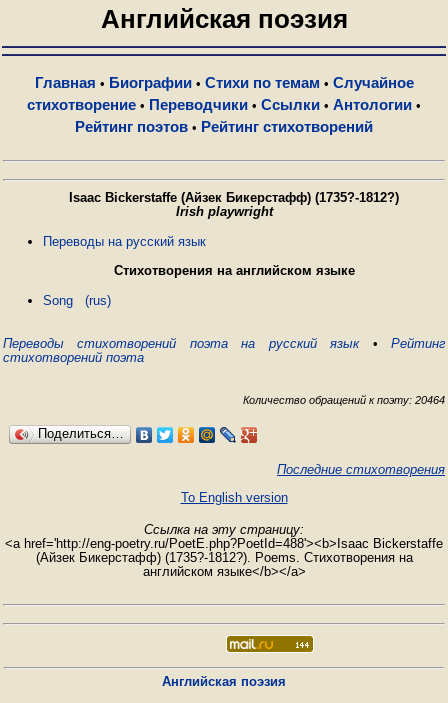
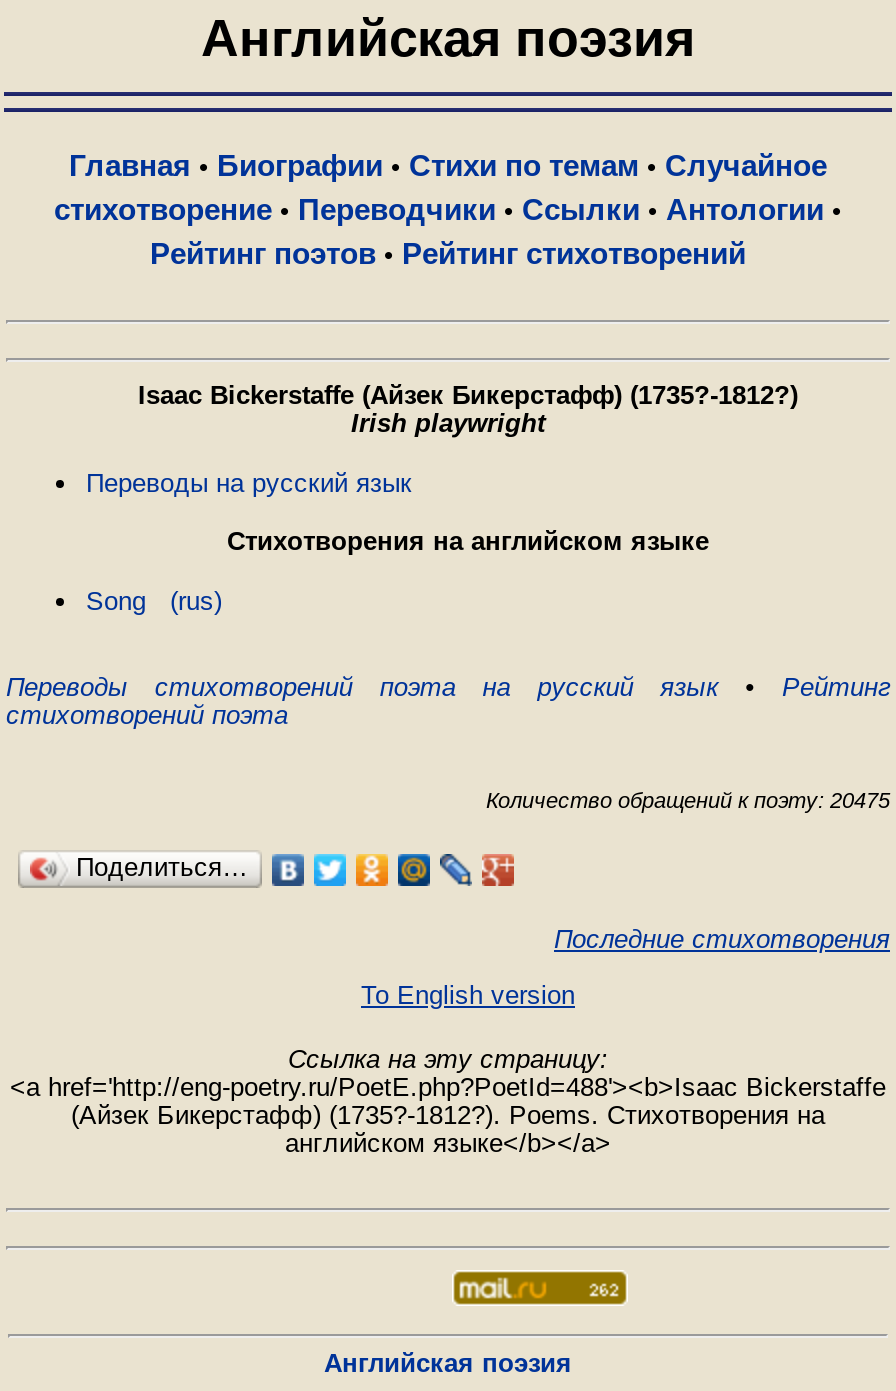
[243,394,445,406] Количество обращений к поэту: 20464 -> [486,788,890,812] Количество обращений к поэту: 20475

